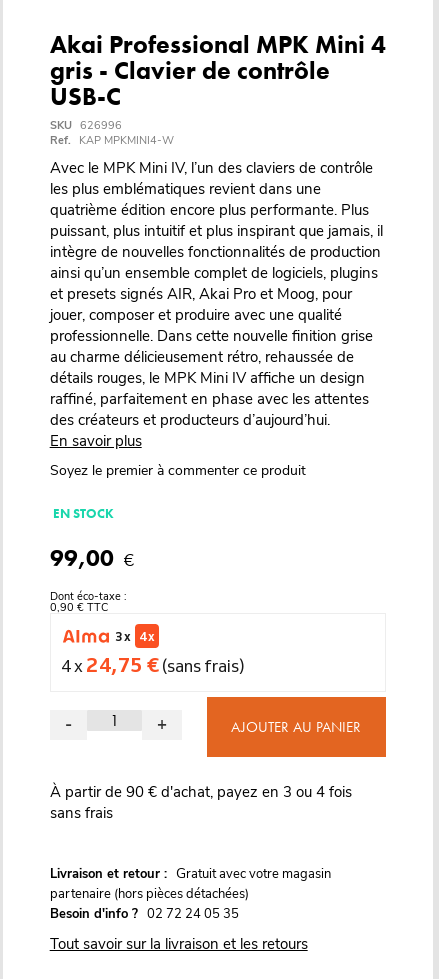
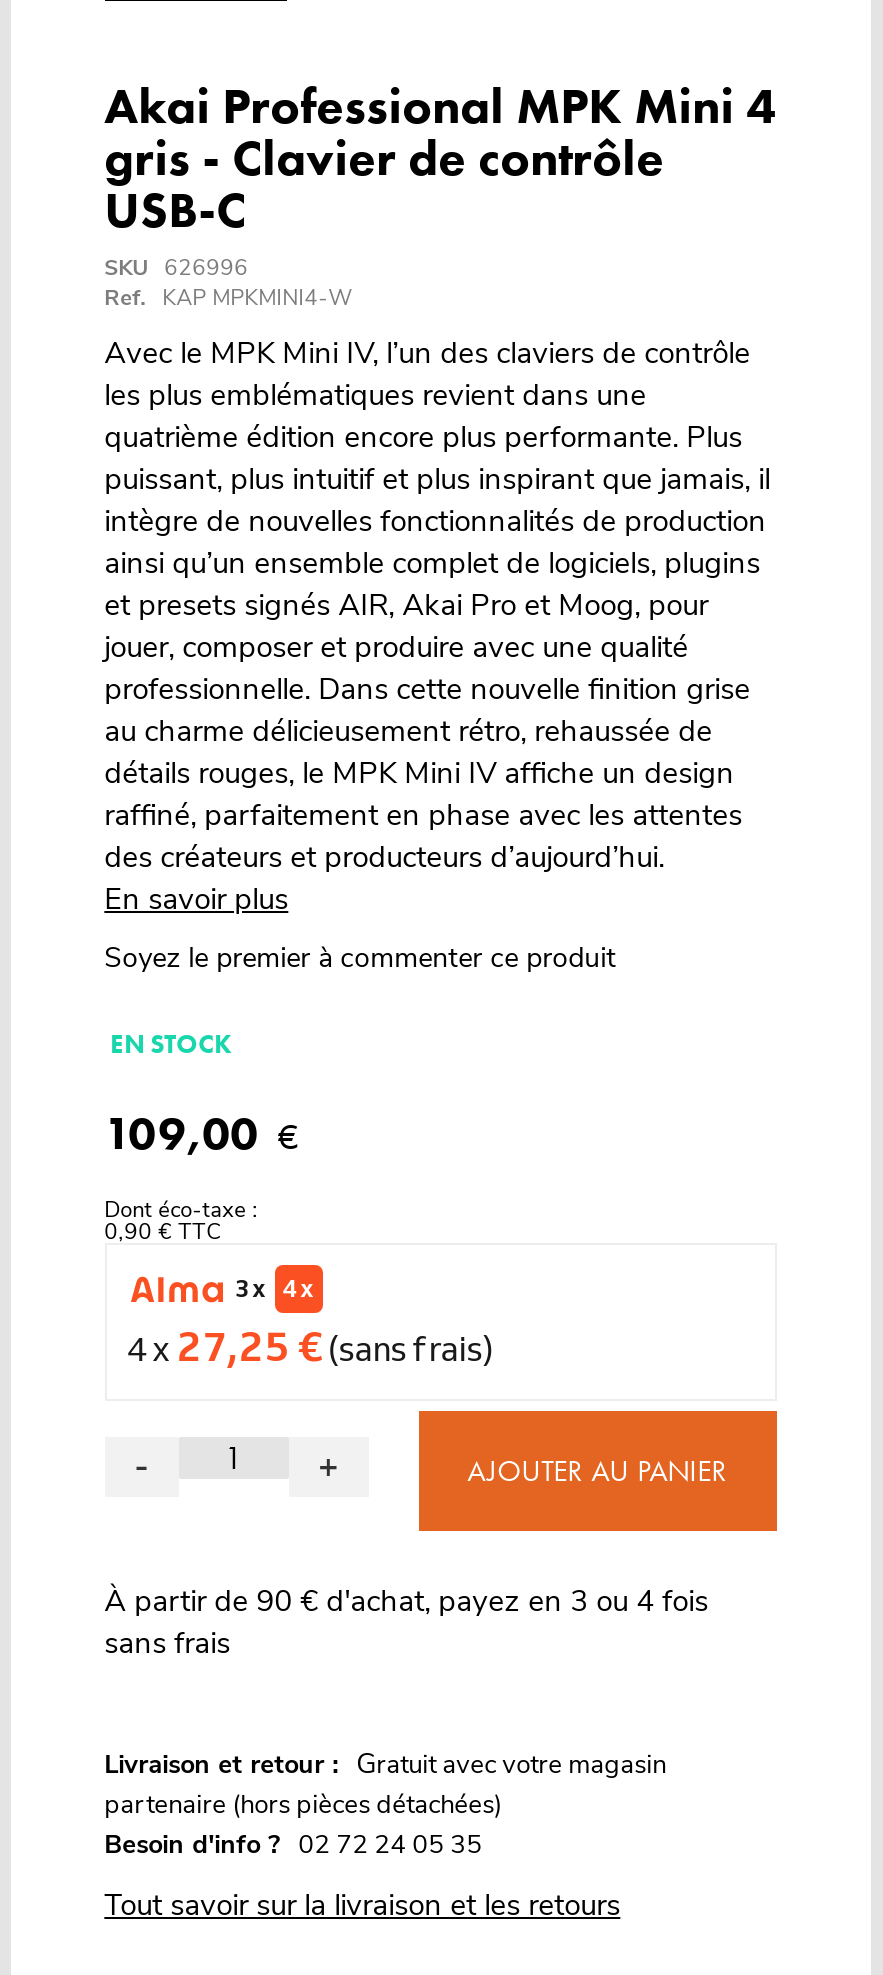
[50,543,134,573] 99,00 € -> [104,1102,298,1162] 109,00 €
[61,651,245,677] 4 x 24,75 €(sans frais) -> [126,1318,494,1370] 4 x 27,25 €(sans frais)

